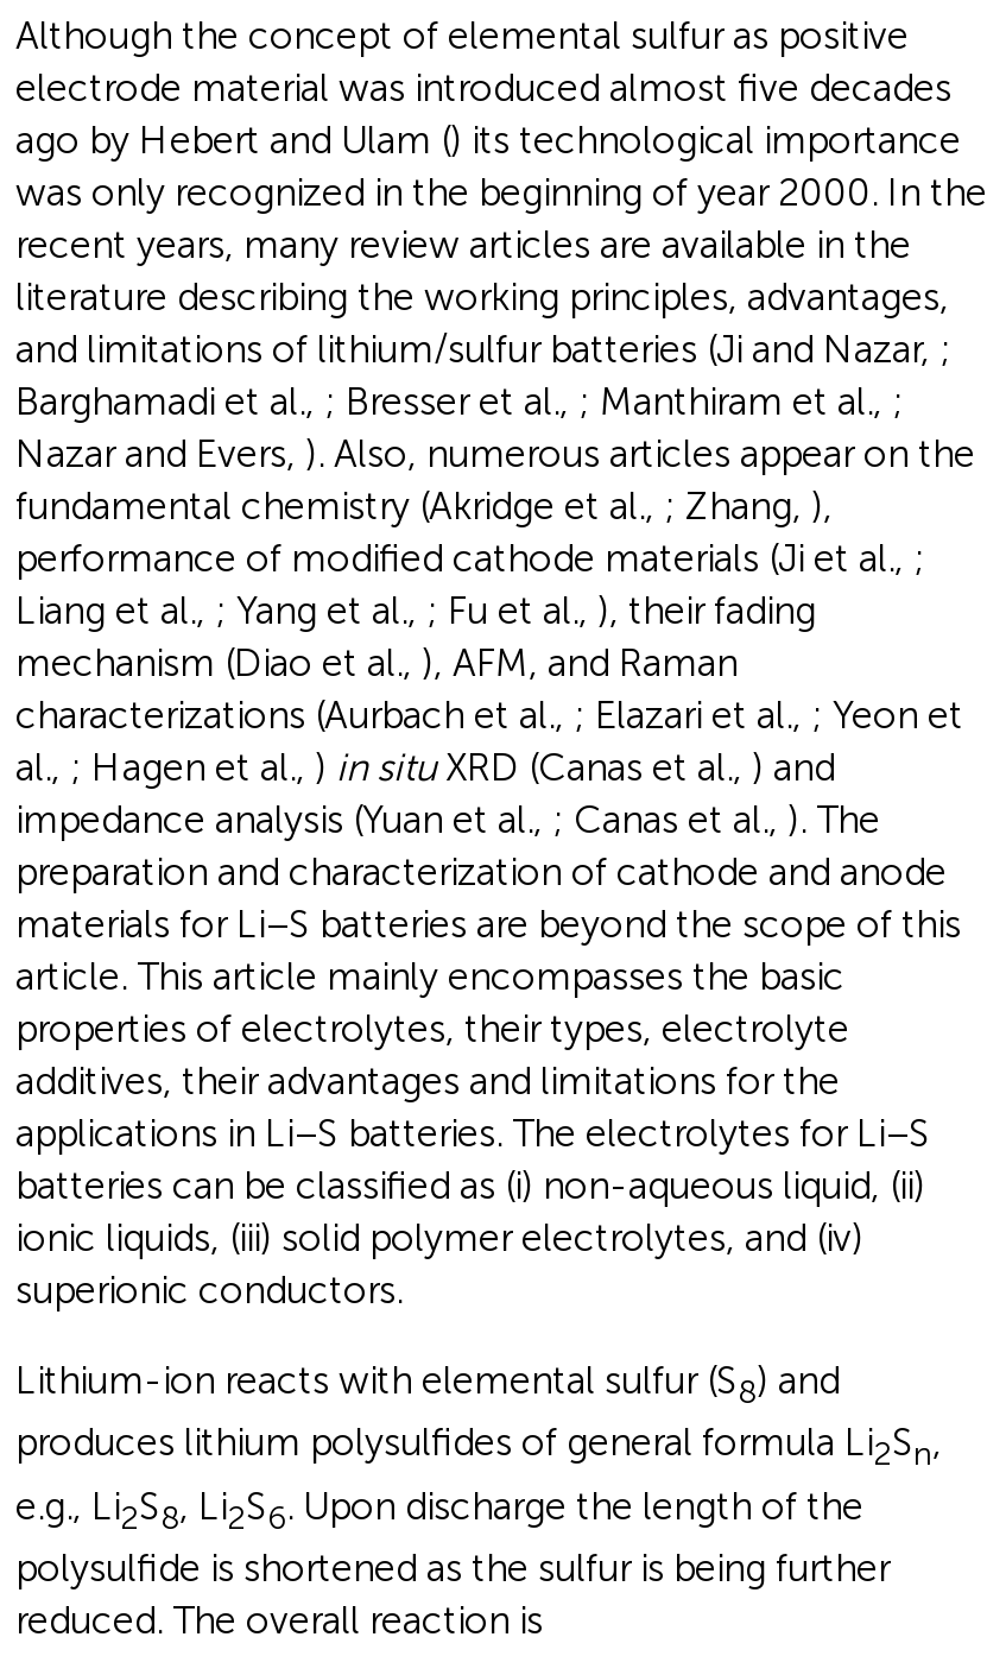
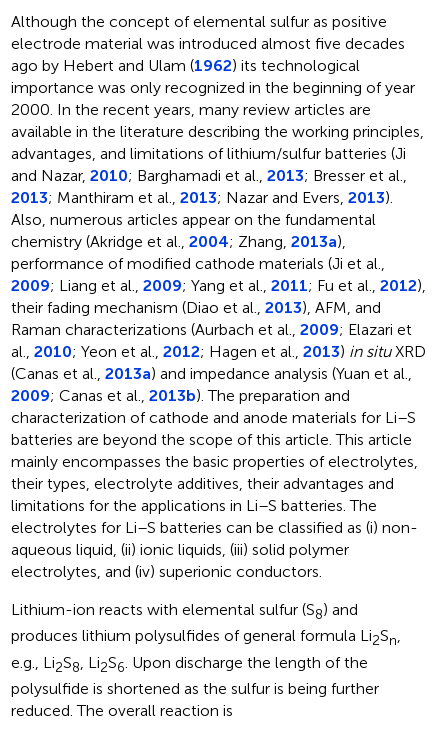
[15,118,987,1313] ago by Hebert and Ulam () its technological importance | was only recognized in the beginning of year 2000. In the | recent years, many review articles are available in the | literature describing the working principles, advantages, | and limitations of lithium/sulfur batteries (Ji and Nazar,; | Barghamadi et al.,; Bresser et al.,; Manthiram et al.,; | Nazar and Evers,). Also, numerous articles appear on the | fundamental chemistry (Akridge et al.,; Zhang,), | performance of modified cathode materials (Ji et al.,; | Liang et al.,; Yang et al.,; Fu et al.,), their fading | mechanism (Diao et al.,), AFM, and Raman | characterizations (Aurbach et al.,; Elazari et al.,; Yeon et | al.,; Hagen et al.,) in situ XRD (Canas et al.,) and | impedance analysis (Yuan et al.,; Canas et al.,). The | preparation and characterization of cathode and anode | materials for Li–S batteries are beyond the scope of this | article. This article mainly encompasses the basic | properties of electrolytes, their types, electrolyte | additives, their advantages and limitations for the | applications in Li–S batteries. The electrolytes for Li–S | batteries can be classified as (i) non-aqueous liquid, (ii) | ionic liquids, (iii) solid polymer electrolytes, and (iv) | superionic conductors. -> [11,56,426,581] ago by Hebert and Ulam (1962) its technological | importance was only recognized in the beginning of year | 2000. In the recent years, many review articles are | available in the literature describing the working principles, | advantages, and limitations of lithium/sulfur batteries (Ji | and Nazar, 2010; Barghamadi et al., 2013; Bresser et al., | 2013; Manthiram et al., 2013; Nazar and Evers, 2013). | Also, numerous articles appear on the fundamental | chemistry (Akridge et al., 2004; Zhang, 2013a), | performance of modified cathode materials (Ji et al., | 2009; Liang et al., 2009; Yang et al., 2011; Fu et al., 2012), | their fading mechanism (Diao et al., 2013), AFM, and | Raman characterizations (Aurbach et al., 2009; Elazari et | al., 2010; Yeon et al., 2012; Hagen et al., 2013) in situ XRD | (Canas et al., 2013a) and impedance analysis (Yuan et al., | 2009; Canas et al., 2013b). The preparation and | characterization of cathode and anode materials for Li–S | batteries are beyond the scope of this article. This article | mainly encompasses the basic properties of electrolytes, | their types, electrolyte additives, their advantages and | limitations for the applications in Li–S batteries. The | electrolytes for Li–S batteries can be classified as (i) non- | aqueous liquid, (ii) ionic liquids, (iii) solid polymer | electrolytes, and (iv) superionic conductors.

